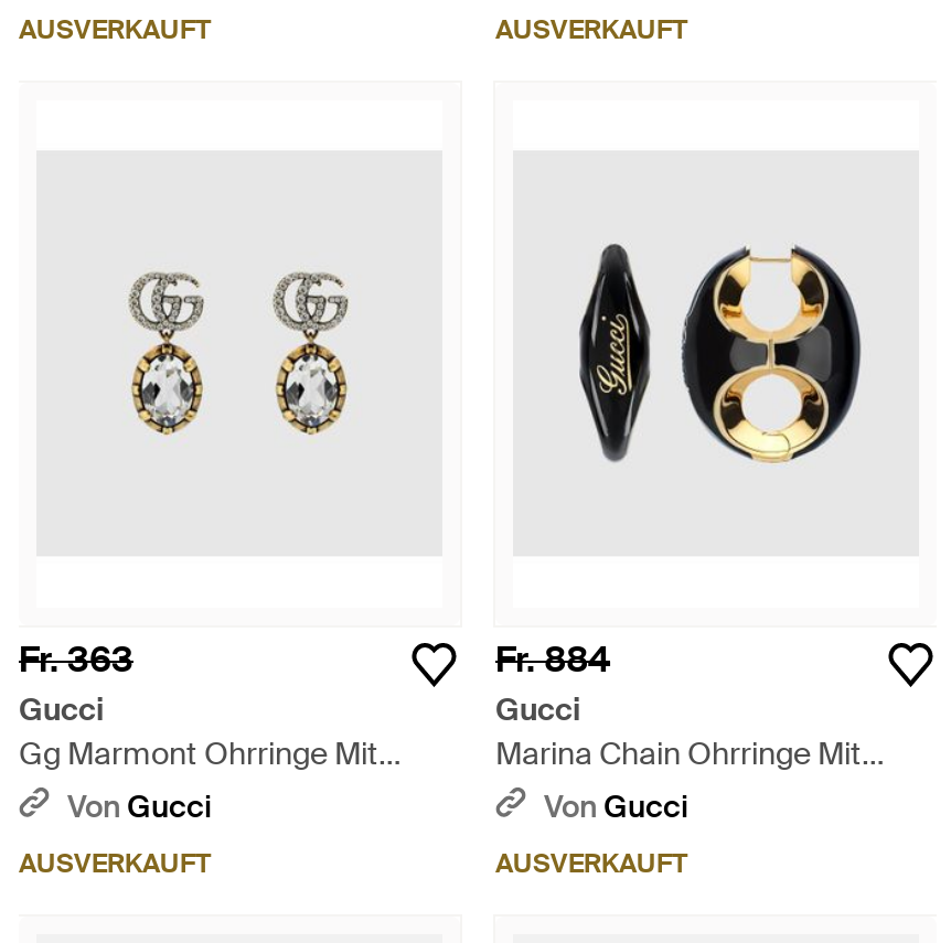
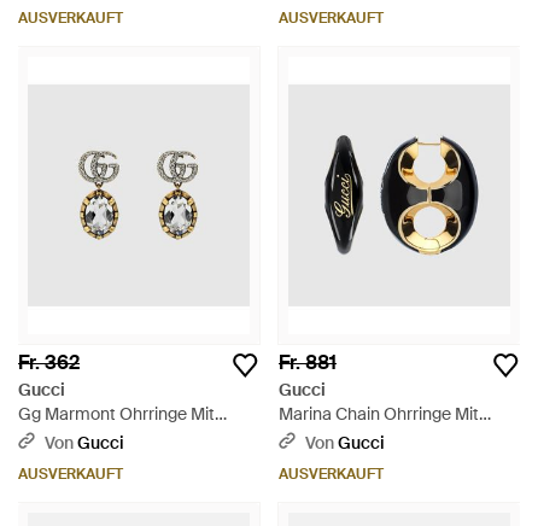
[19,636,133,683] Fr. 363 -> [18,350,80,375] Fr. 362
[495,636,610,683] Fr. 884 -> [279,350,337,375] Fr. 881

